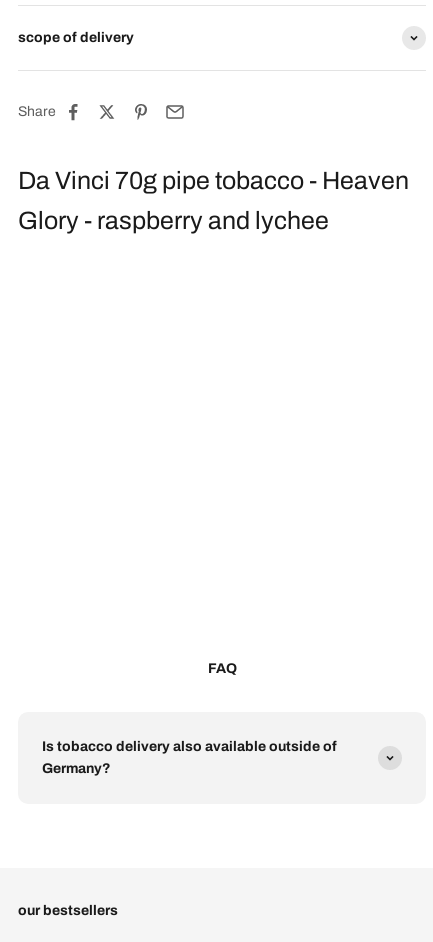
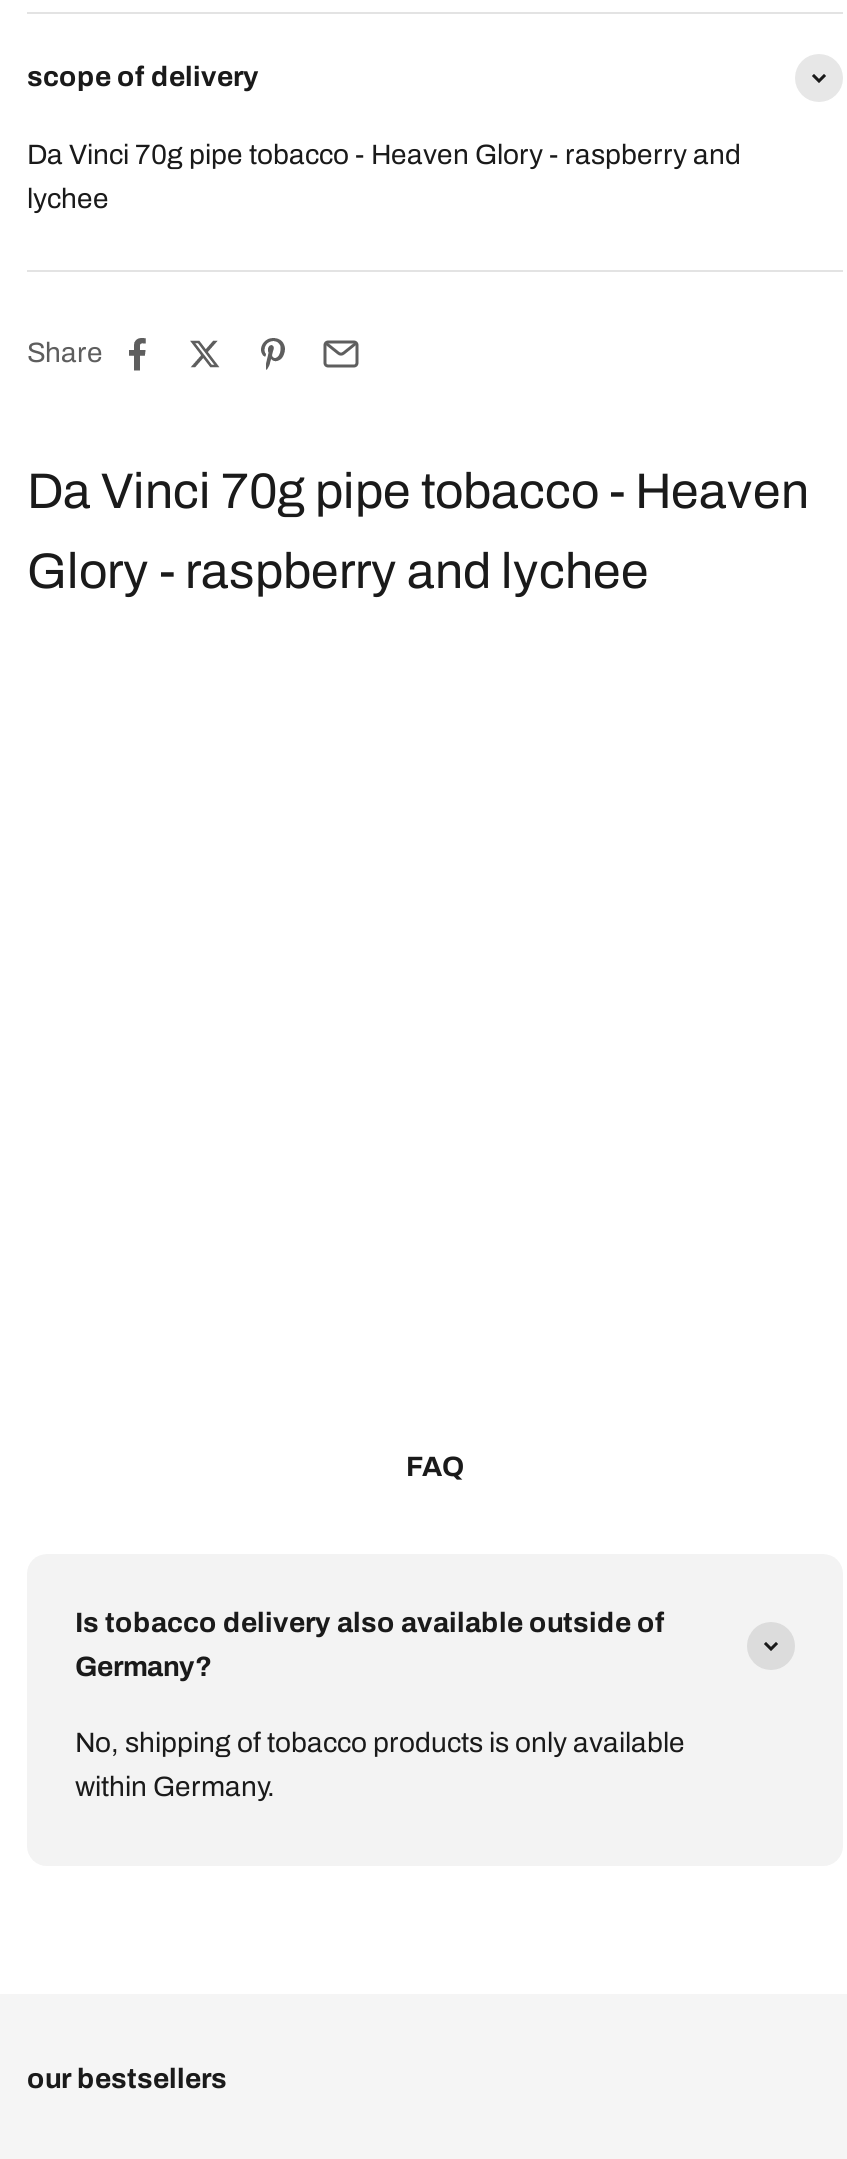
none -> [27,139,741,213] Da Vinci 70g pipe tobacco - Heaven Glory - raspberry and | lychee
none -> [75,1728,685,1802] No, shipping of tobacco products is only available | within Germany.

